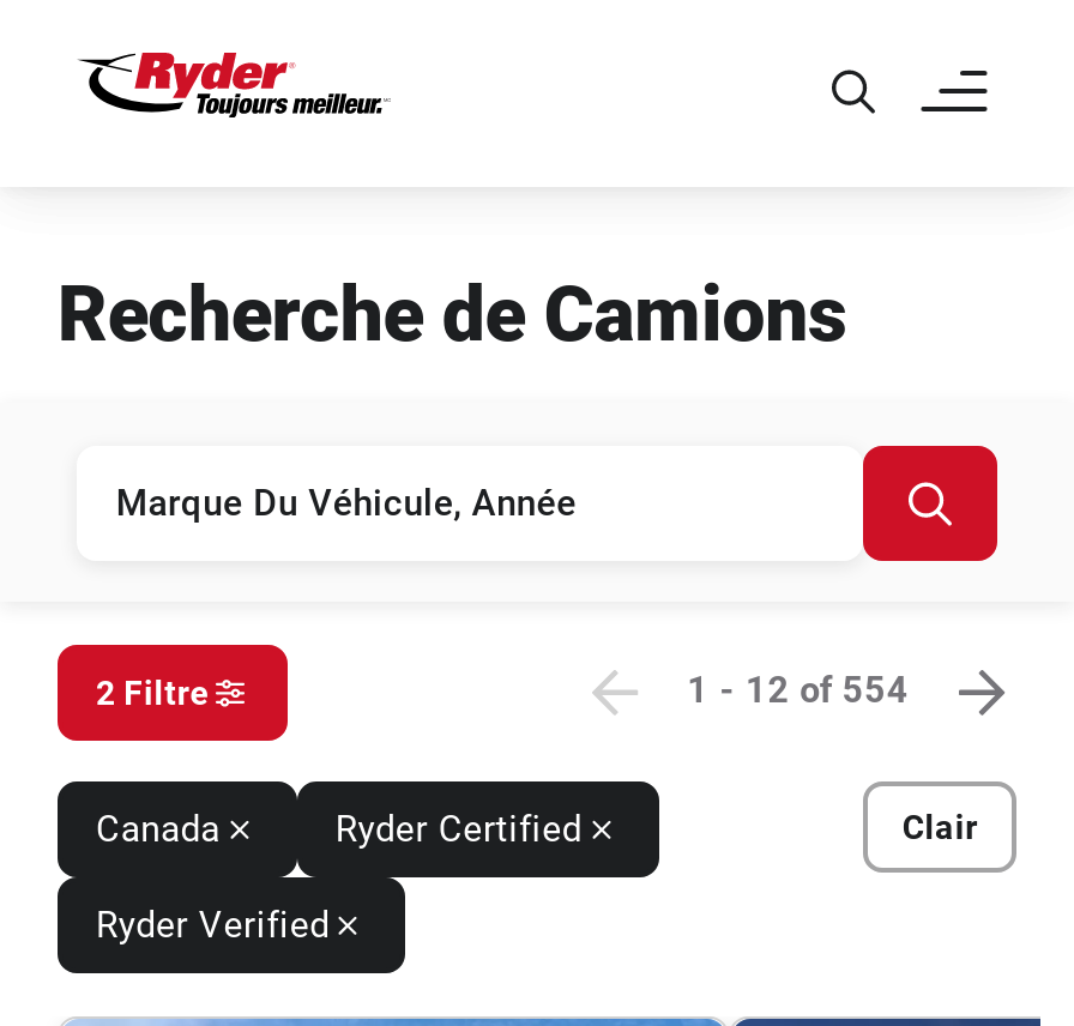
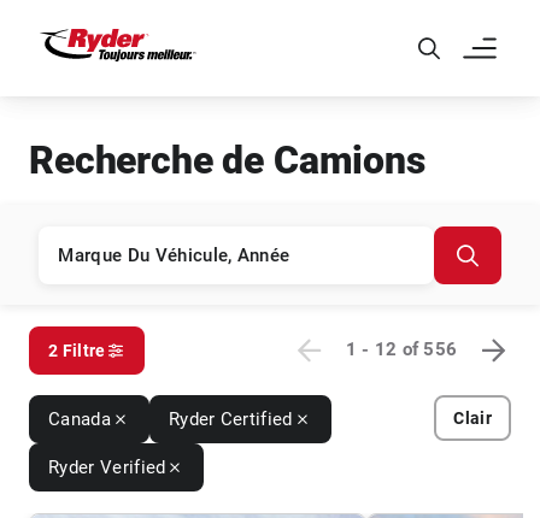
[687,670,909,713] 1 - 12 of 554 -> [346,339,457,361] 1 - 12 of 556

